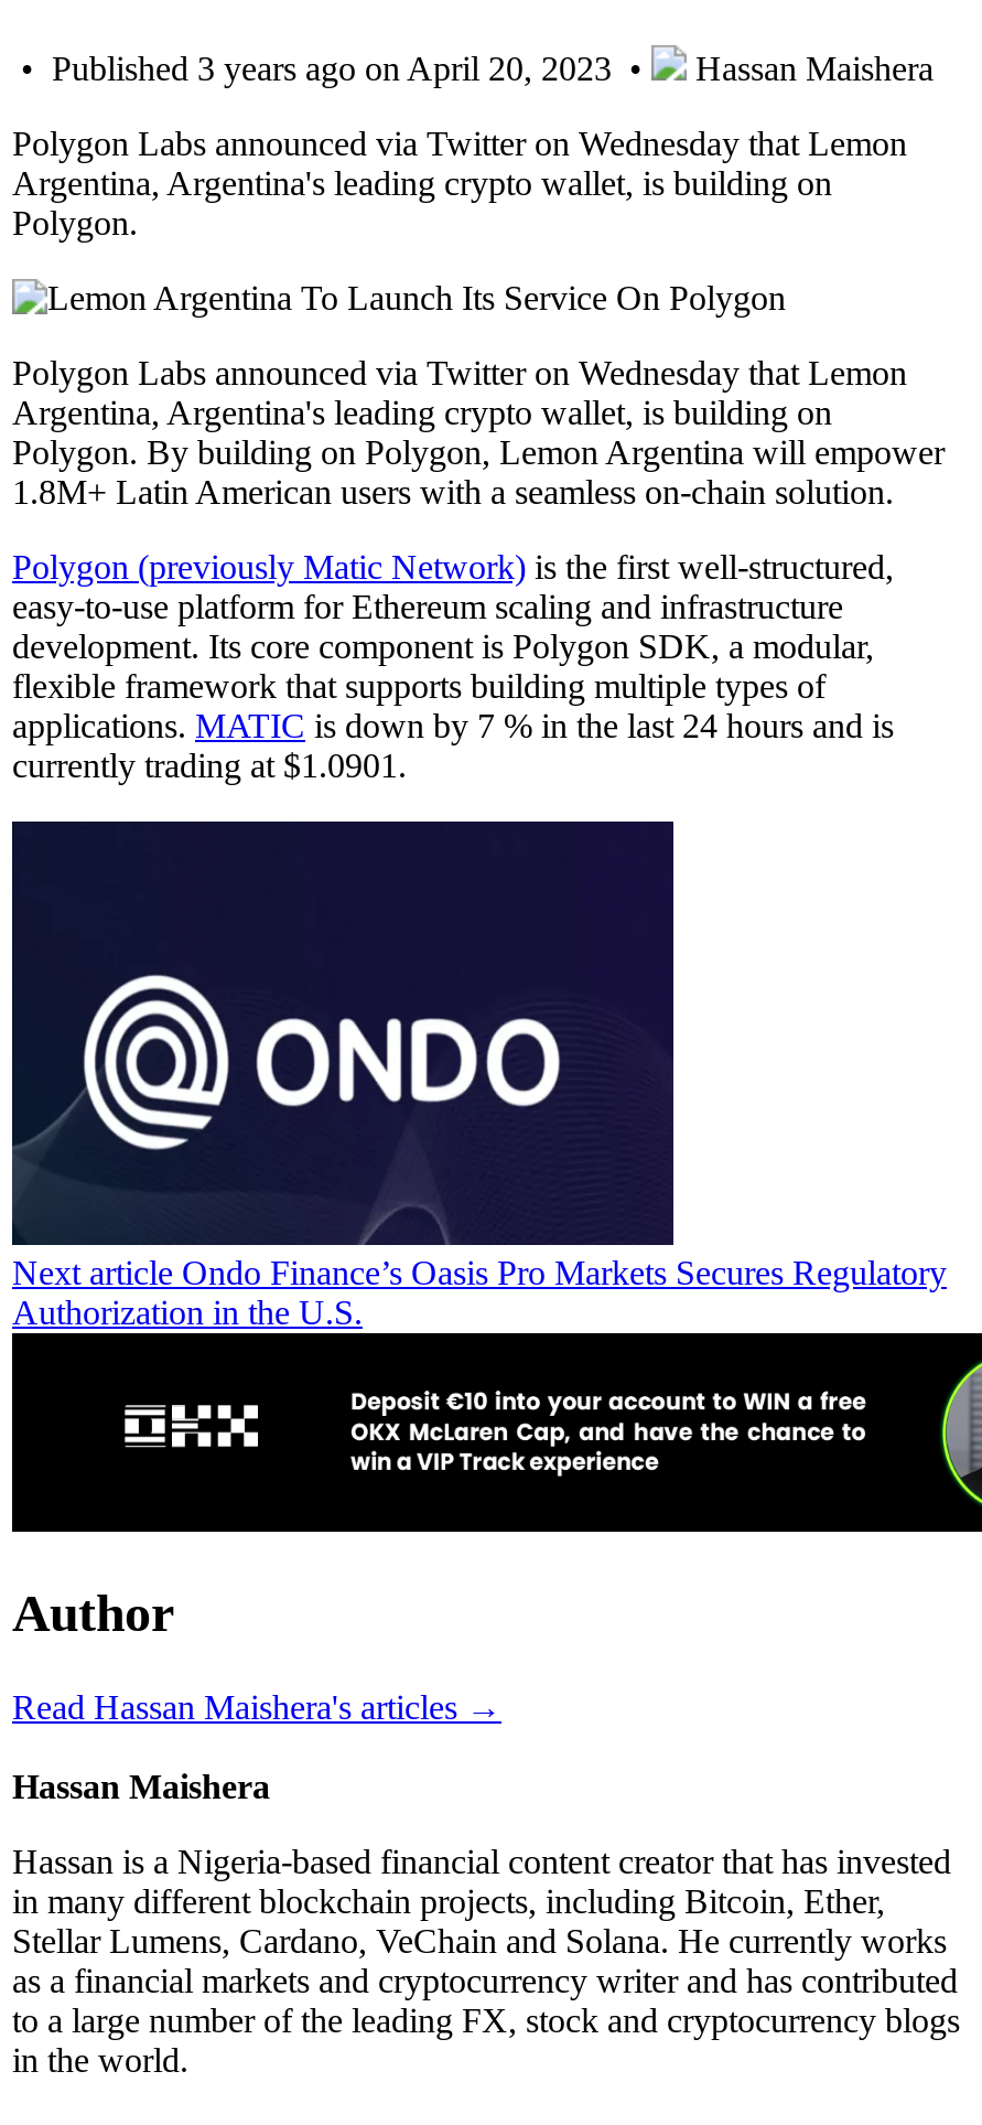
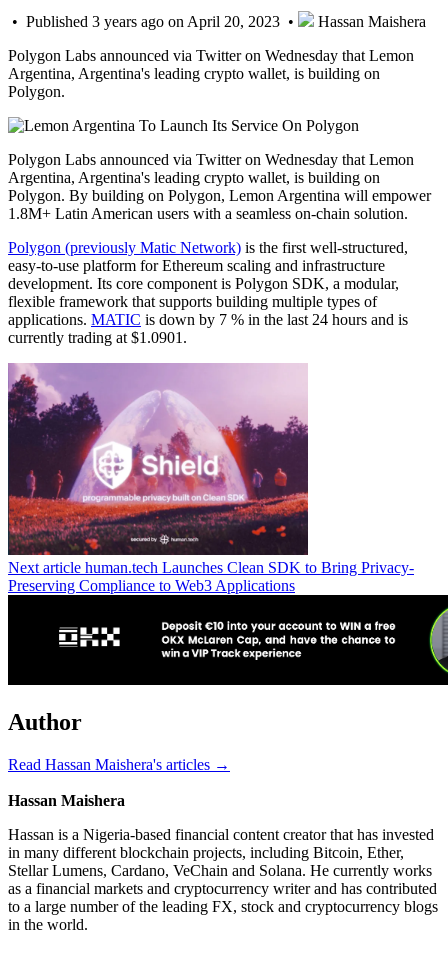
[12,819,947,1331] [image] | Next article Ondo Finance’s Oasis Pro Markets Secures Regulatory | Authorization in the U.S. -> [7,363,414,594] [image] | Next article human.tech Launches Clean SDK to Bring Privacy- | Preserving Compliance to Web3 Applications

